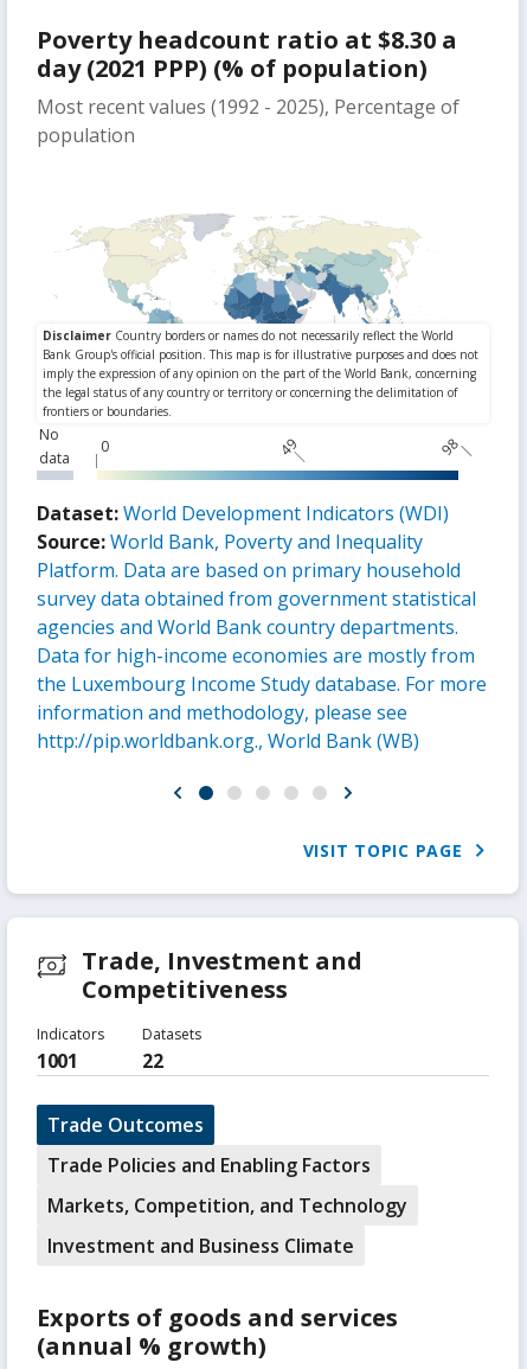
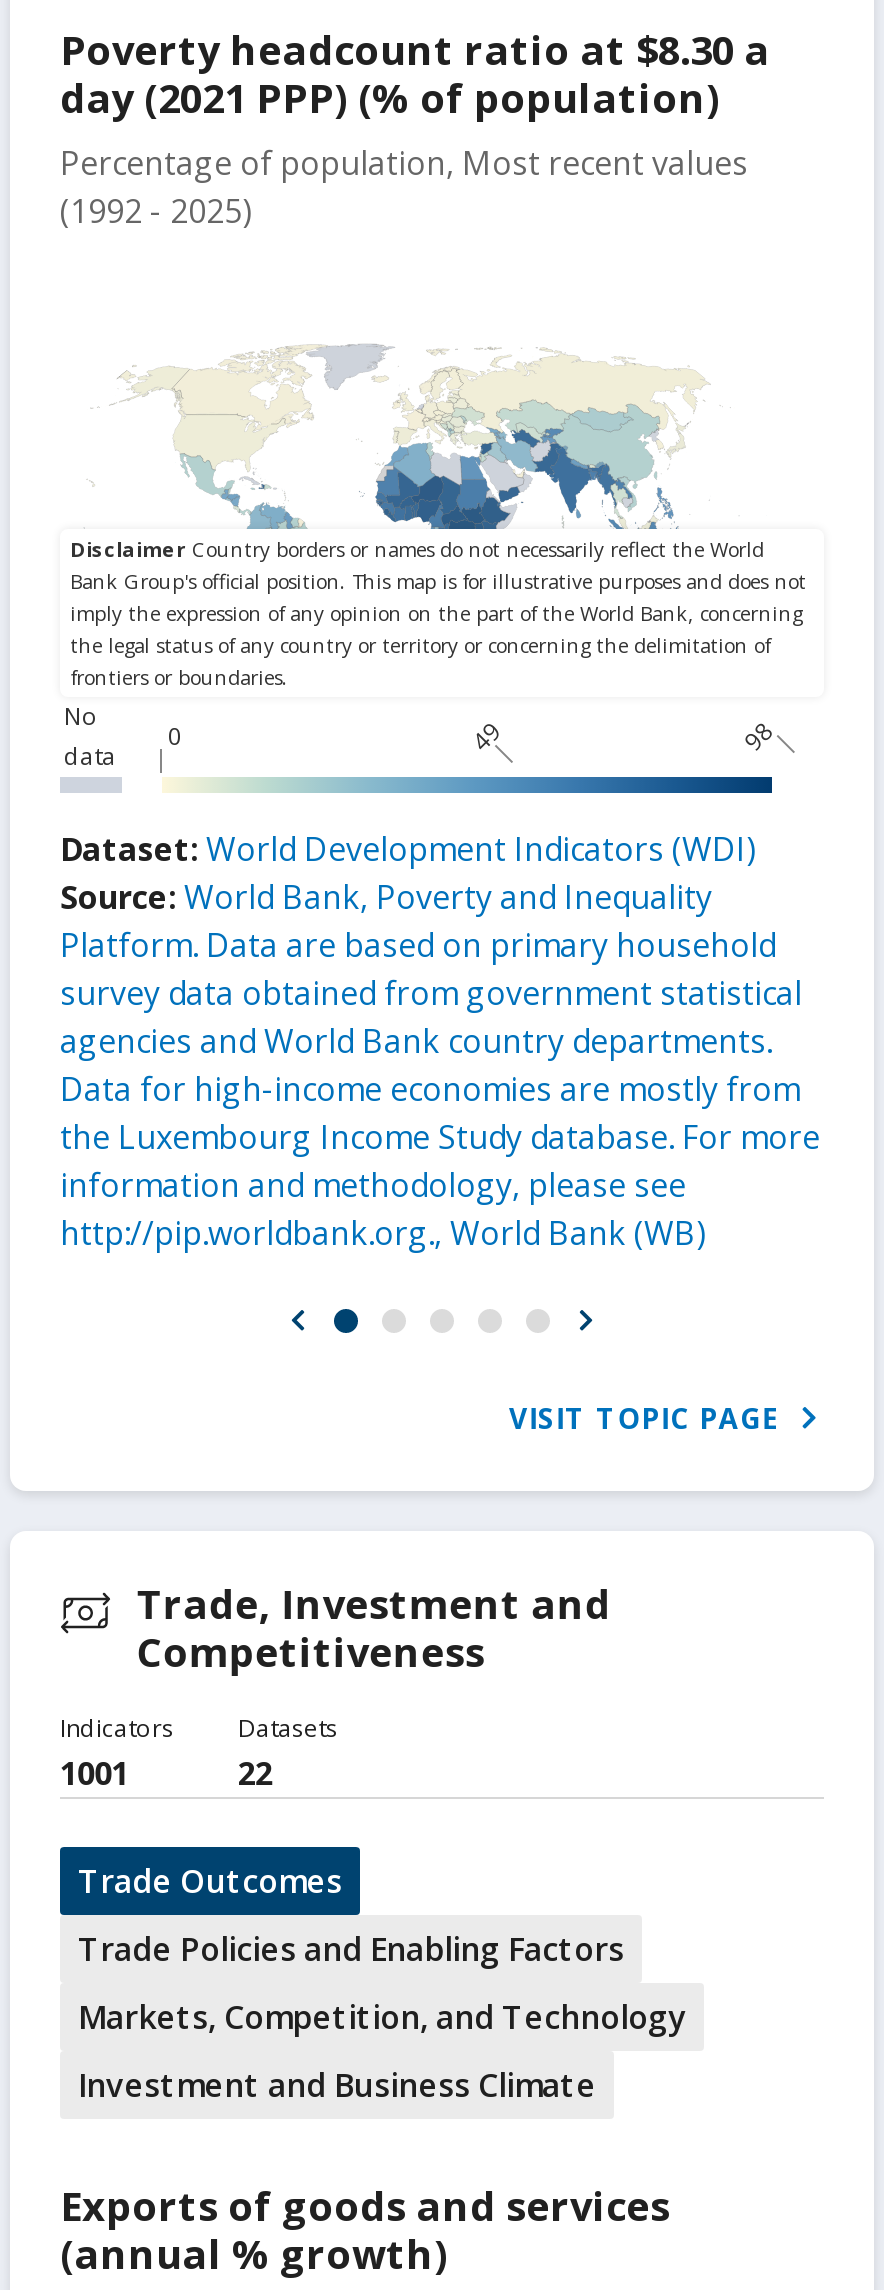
[37,94,459,148] Most recent values (1992 - 2025), Percentage of | population -> [60,141,748,233] Percentage of population, Most recent values | (1992 - 2025)

